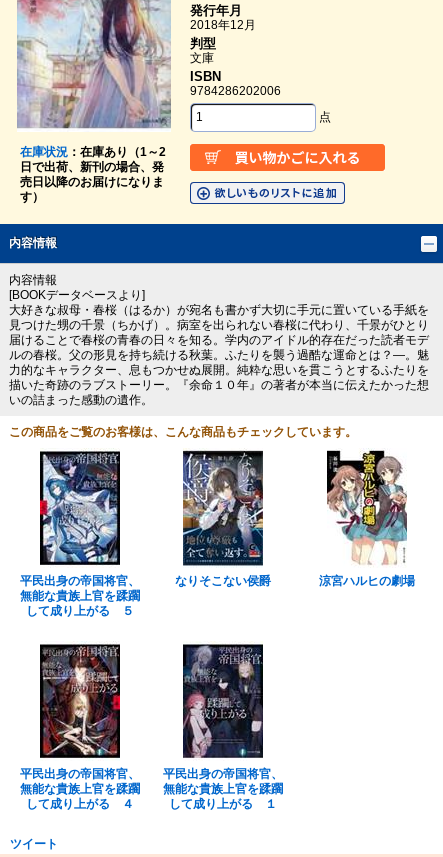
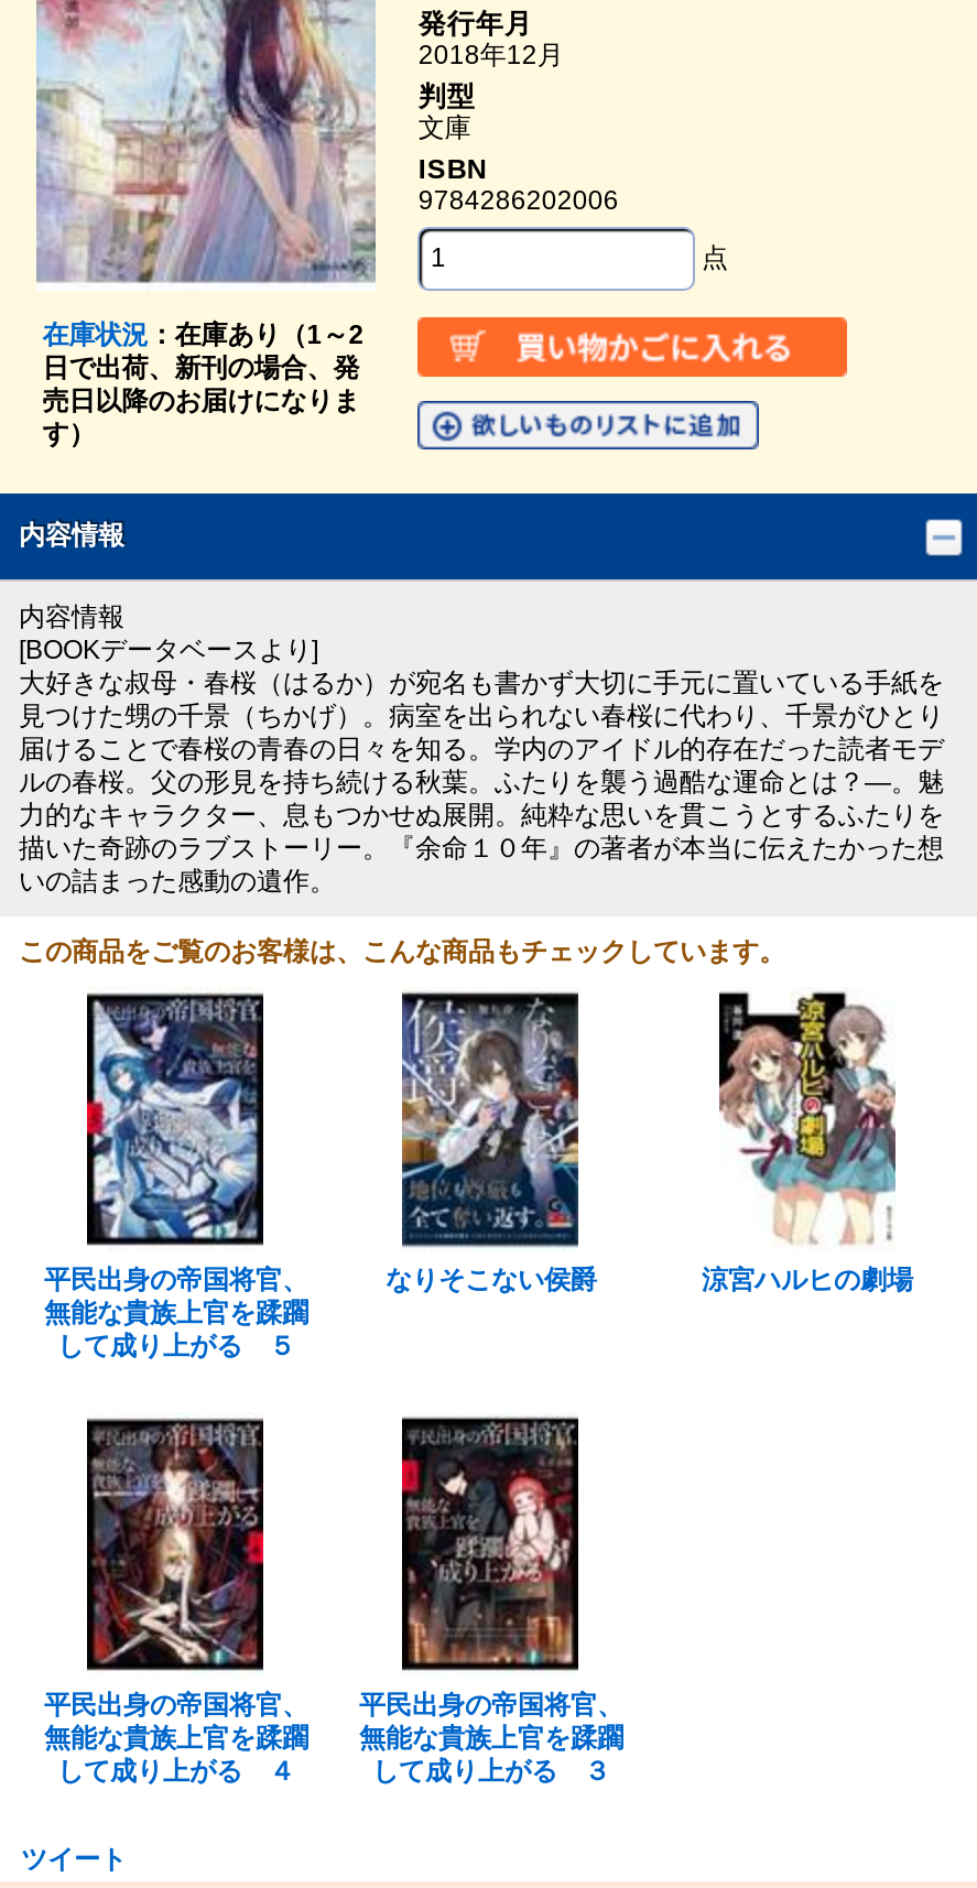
[169,644,277,811] [image] | して成り上がる １ -> [372,1417,610,1788] [image] | して成り上がる ３

